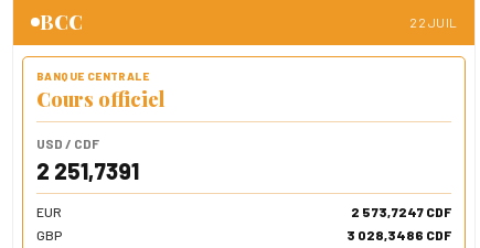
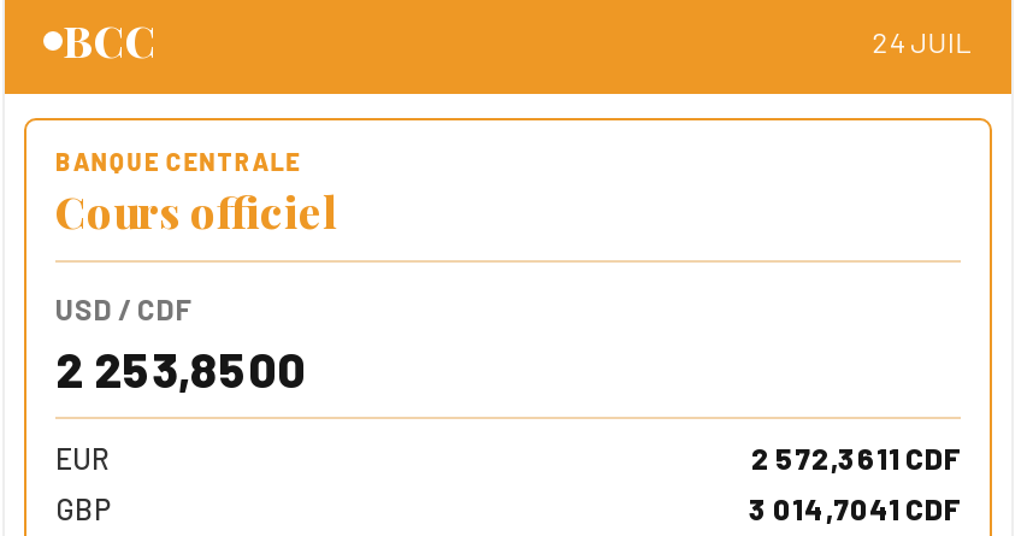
[410,14,457,29] 22 JUIL -> [872,25,973,58] 24 JUIL
[36,158,139,184] 2 251,7391 -> [55,339,306,397] 2 253,8500
[351,204,451,220] 2 573,7247 CDF -> [751,440,961,474] 2 572,3611 CDF
[346,227,451,243] 3 028,3486 CDF -> [749,491,961,524] 3 014,7041 CDF

